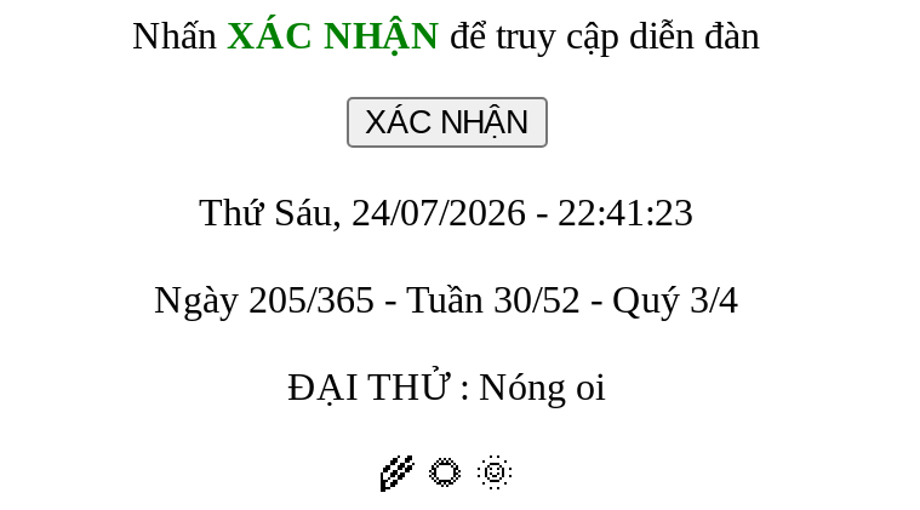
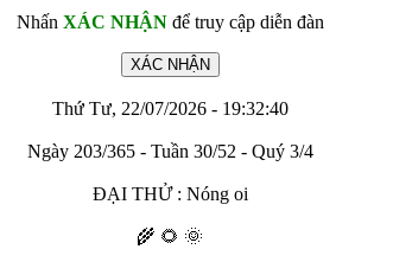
[199,191,693,233] Thứ Sáu, 24/07/2026 - 22:41:23 -> [52,98,288,119] Thứ Tư, 22/07/2026 - 19:32:40
[154,279,738,320] Ngày 205/365 - Tuần 30/52 - Quý 3/4 -> [27,141,313,161] Ngày 203/365 - Tuần 30/52 - Quý 3/4

